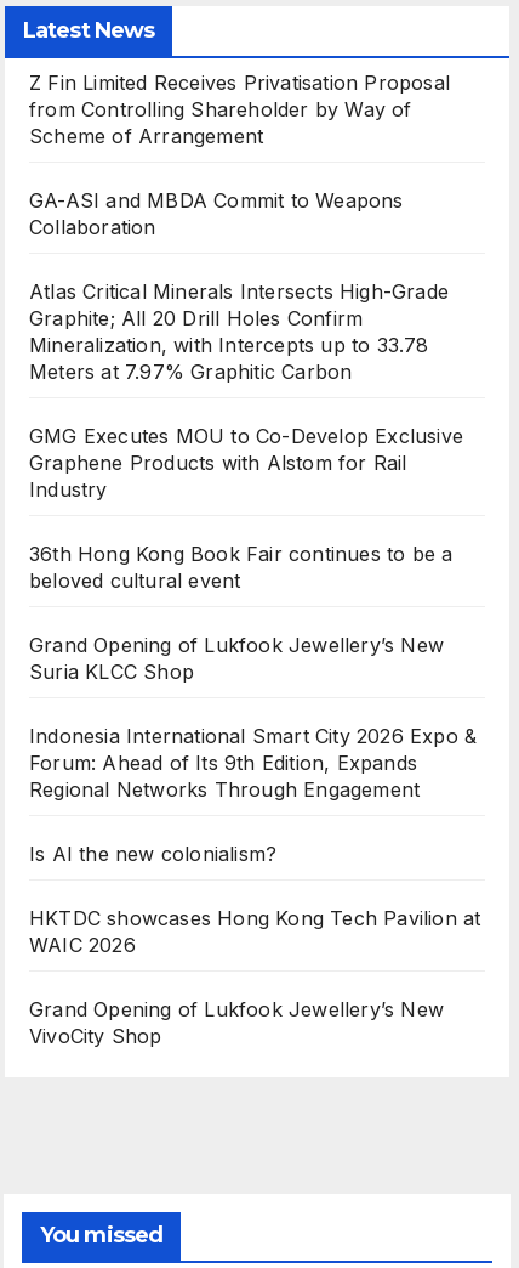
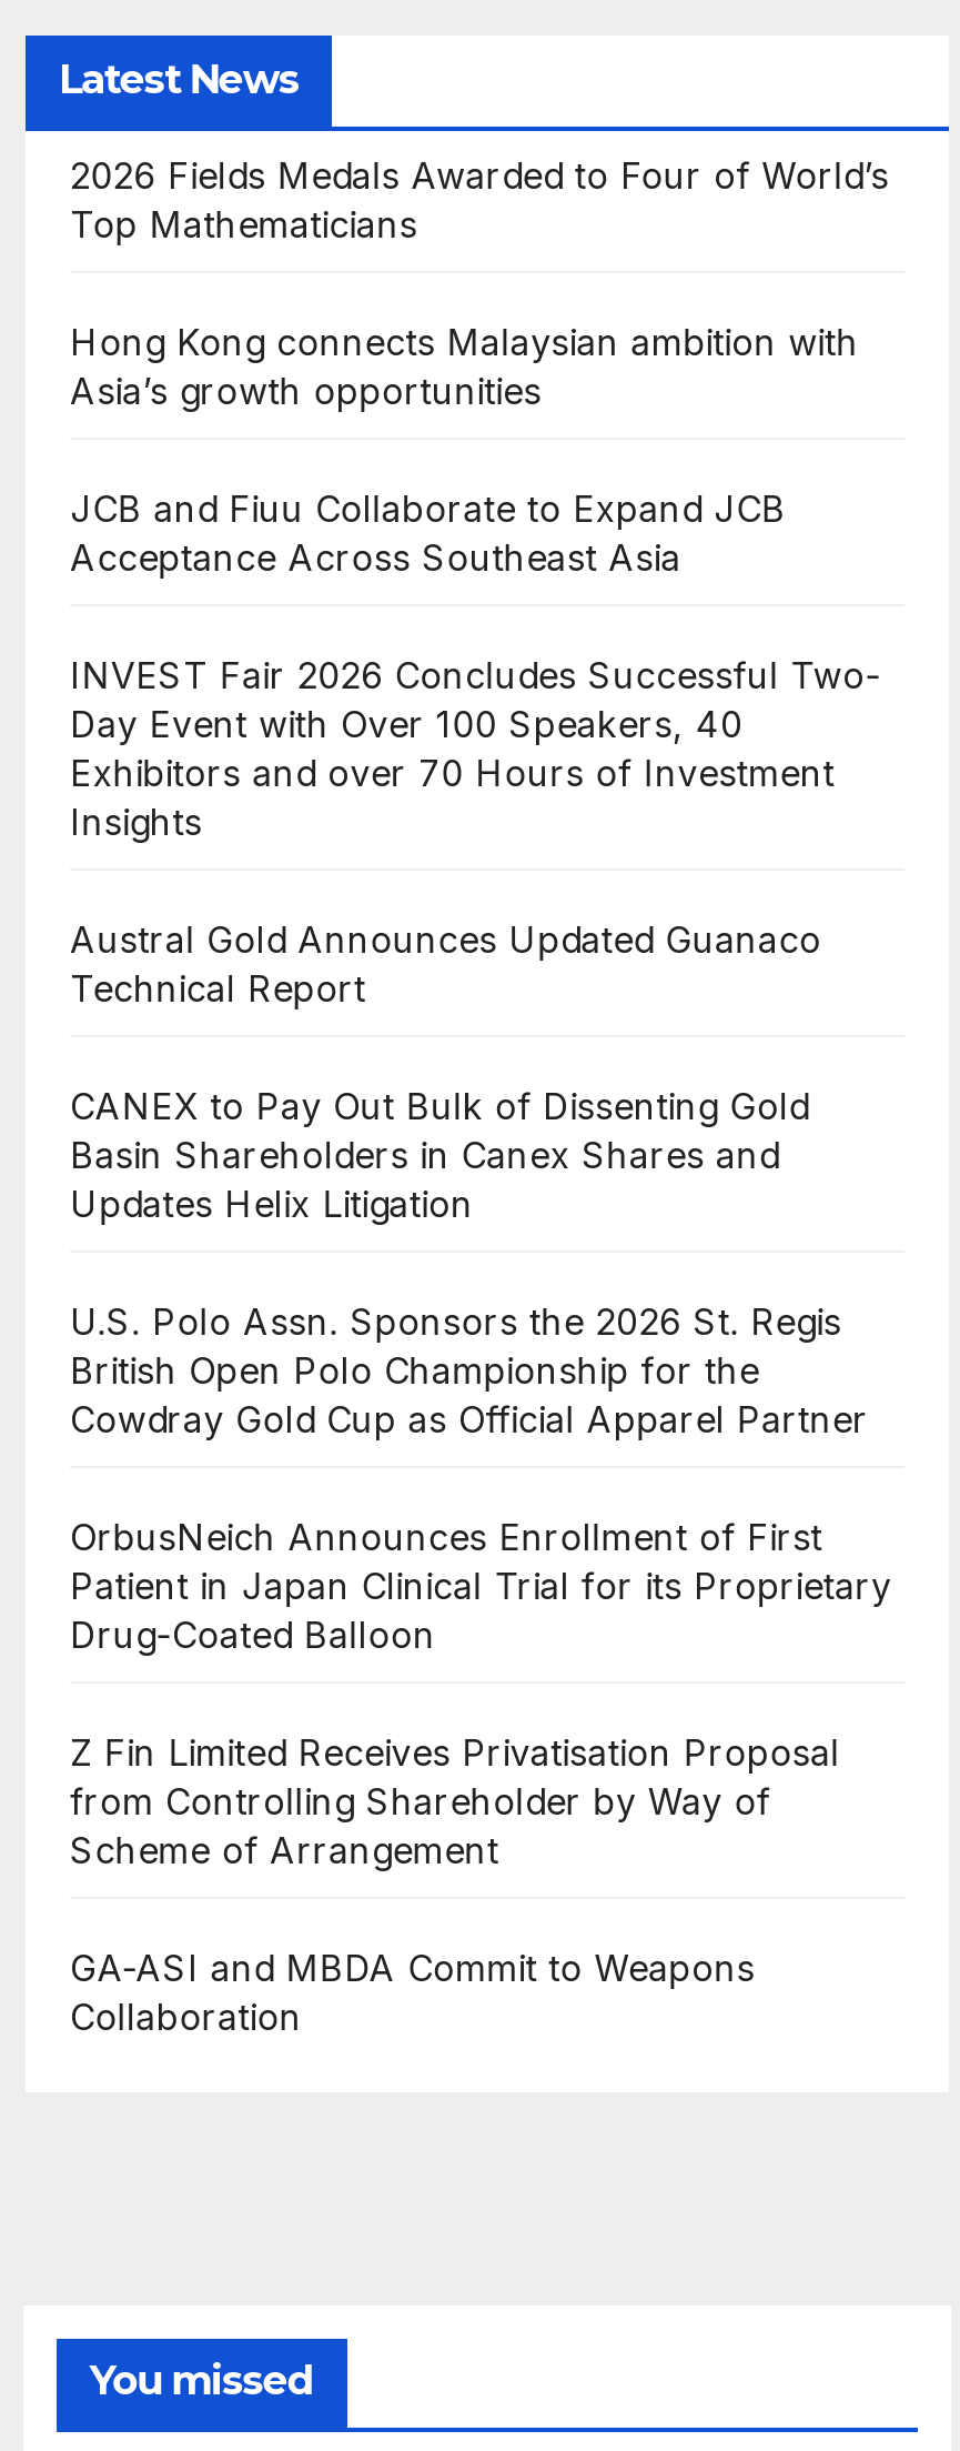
none -> [70,153,892,1657] 2026 Fields Medals Awarded to Four of World’s | Top Mathematicians | Hong Kong connects Malaysian ambition with | Asia’s growth opportunities | JCB and Fiuu Collaborate to Expand JCB | Acceptance Across Southeast Asia | INVEST Fair 2026 Concludes Successful Two- | Day Event with Over 100 Speakers, 40 | Exhibitors and over 70 Hours of Investment | Insights | Austral Gold Announces Updated Guanaco | Technical Report | CANEX to Pay Out Bulk of Dissenting Gold | Basin Shareholders in Canex Shares and | Updates Helix Litigation | U.S. Polo Assn. Sponsors the 2026 St. Regis | British Open Polo Championship for the | Cowdray Gold Cup as Official Apparel Partner | OrbusNeich Announces Enrollment of First | Patient in Japan Clinical Trial for its Proprietary | Drug-Coated Balloon
moved [29,71,450,239] -> [70,1730,840,2039]: Z Fin Limited Receives Privatisation Proposal | from Controlling Shareholder by Way of | Scheme of Arrangement | GA-ASI and MBDA Commit to Weapons | Collaboration
[29,279,481,1048] Atlas Critical Minerals Intersects High-Grade | Graphite; All 20 Drill Holes Confirm | Mineralization, with Intercepts up to 33.78 | Meters at 7.97% Graphitic Carbon | GMG Executes MOU to Co-Develop Exclusive | Graphene Products with Alstom for Rail | Industry | 36th Hong Kong Book Fair continues to be a | beloved cultural event | Grand Opening of Lukfook Jewellery’s New | Suria KLCC Shop | Indonesia International Smart City 2026 Expo & | Forum: Ahead of Its 9th Edition, Expands | Regional Networks Through Engagement | Is AI the new colonialism? | HKTDC showcases Hong Kong Tech Pavilion at | WAIC 2026 | Grand Opening of Lukfook Jewellery’s New | VivoCity Shop -> none

